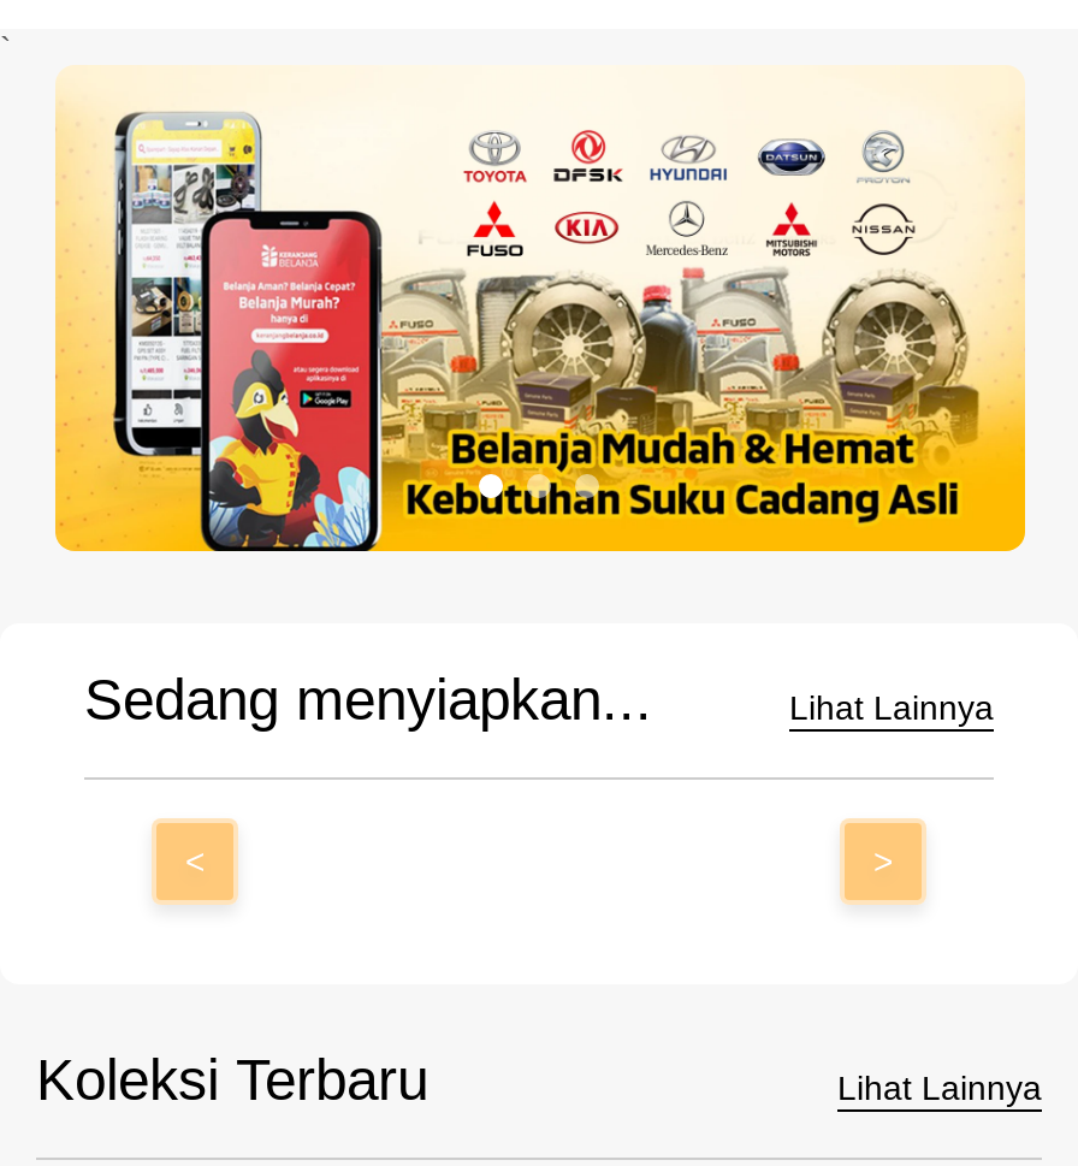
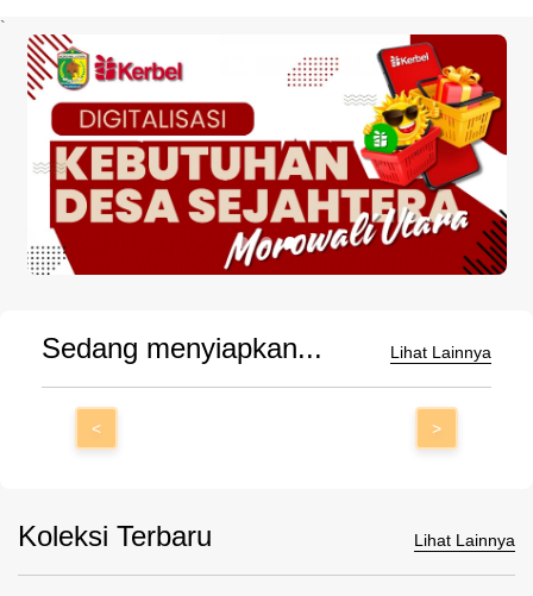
[53,65,1027,554] [image] -> [26,33,508,276] [image]

